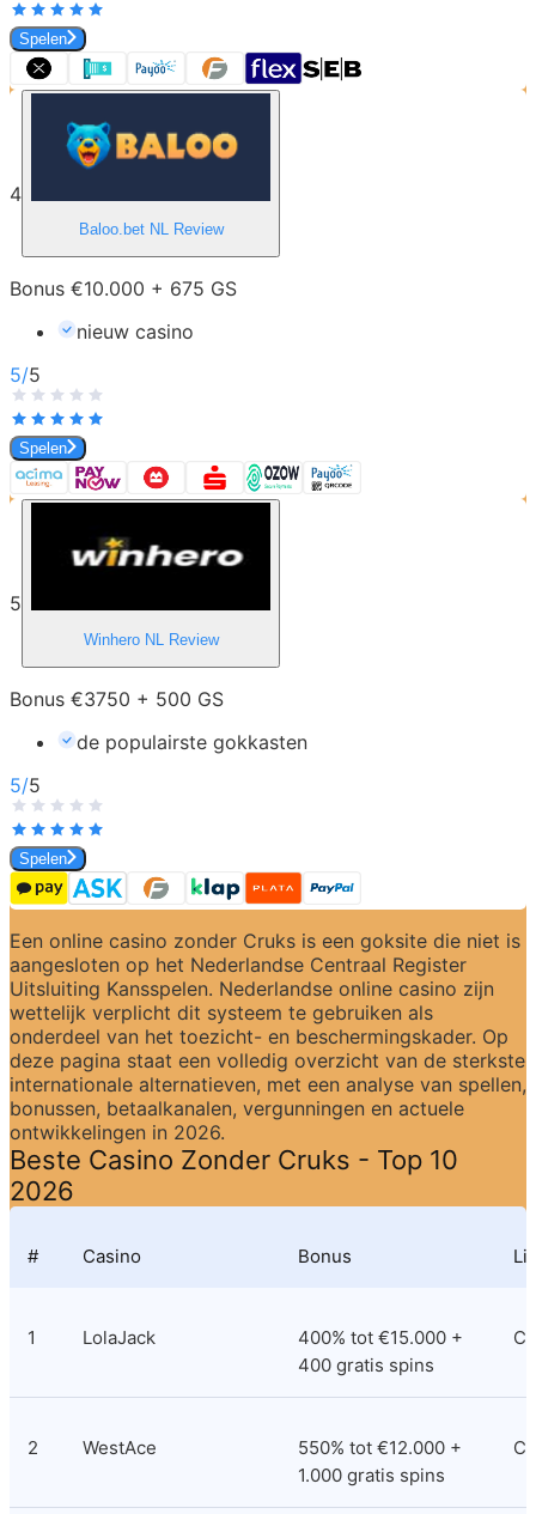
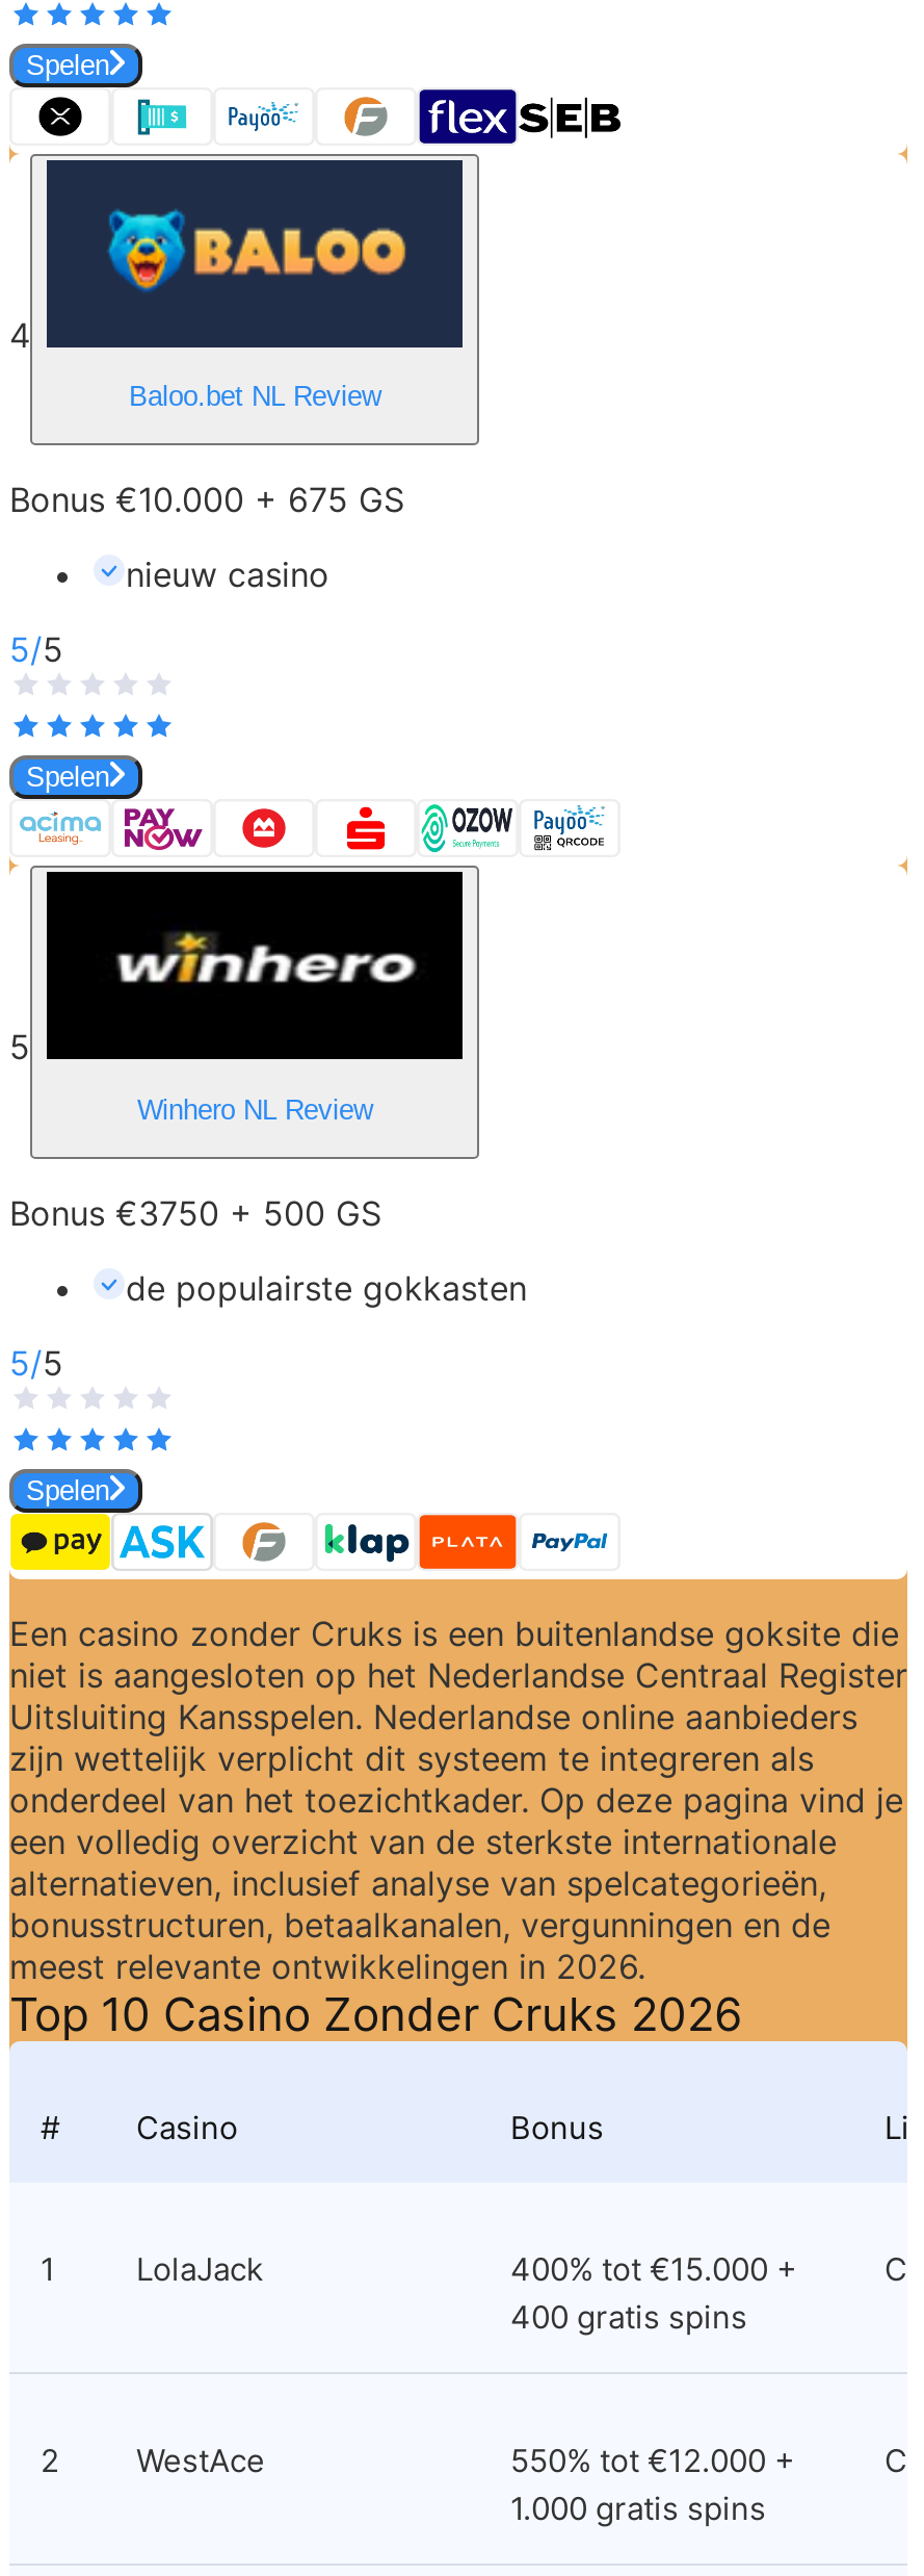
[10,929,526,1206] Een online casino zonder Cruks is een goksite die niet is | aangesloten op het Nederlandse Centraal Register | Uitsluiting Kansspelen. Nederlandse online casino zijn | wettelijk verplicht dit systeem te gebruiken als | onderdeel van het toezicht- en beschermingskader. Op | deze pagina staat een volledig overzicht van de sterkste | internationale alternatieven, met een analyse van spellen, | bonussen, betaalkanalen, vergunningen en actuele | ontwikkelingen in 2026. | Beste Casino Zonder Cruks - Top 10 | 2026 -> [9,1613,907,2041] Een casino zonder Cruks is een buitenlandse goksite die | niet is aangesloten op het Nederlandse Centraal Register | Uitsluiting Kansspelen. Nederlandse online aanbieders | zijn wettelijk verplicht dit systeem te integreren als | onderdeel van het toezichtkader. Op deze pagina vind je | een volledig overzicht van de sterkste internationale | alternatieven, inclusief analyse van spelcategorieën, | bonusstructuren, betaalkanalen, vergunningen en de | meest relevante ontwikkelingen in 2026. | Top 10 Casino Zonder Cruks 2026

